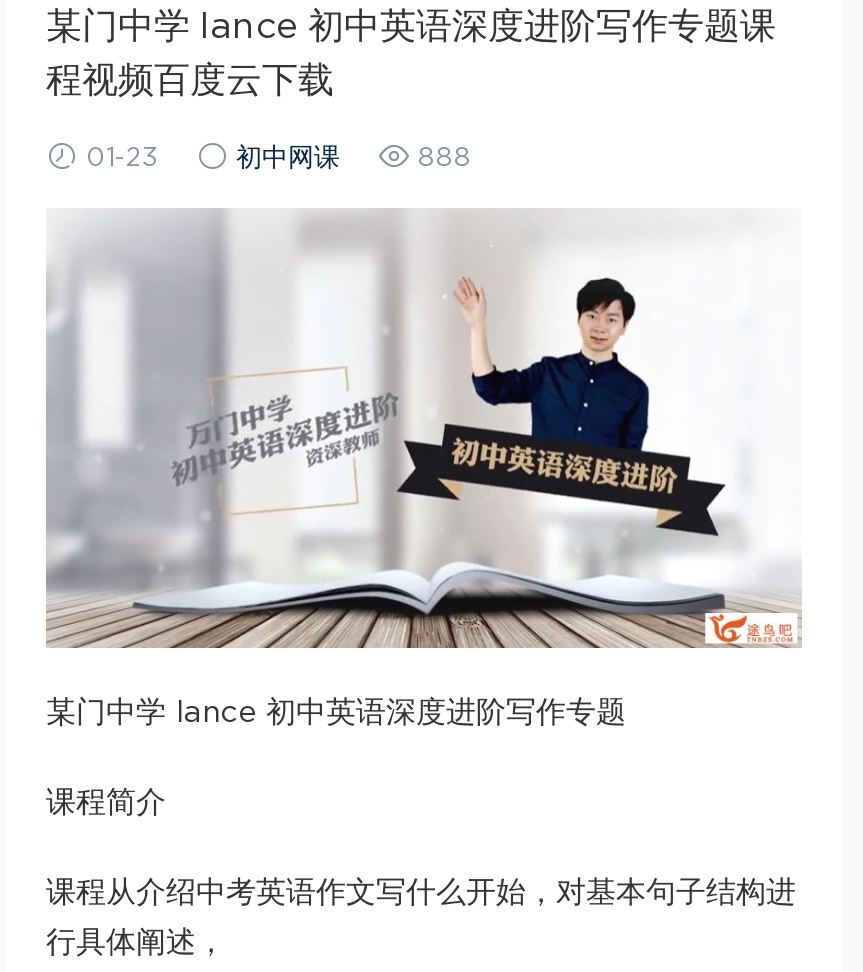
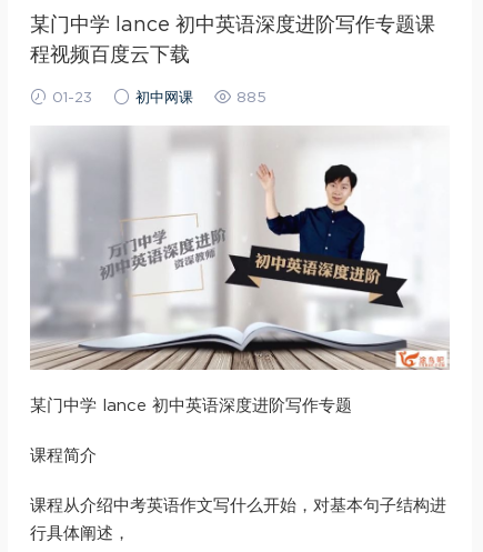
[410,146,472,172] 888 -> [232,91,266,106] 885

